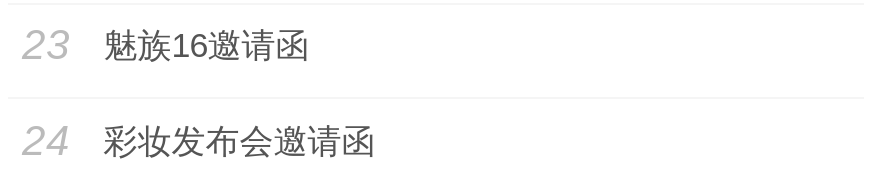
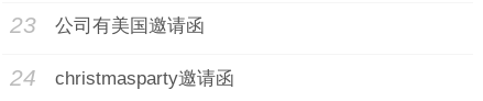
[104,28,310,66] 魅族16邀请函 -> [55,16,204,37] 公司有美国邀请函
[104,122,376,160] 彩妆发布会邀请函 -> [55,68,234,89] christmasparty邀请函

